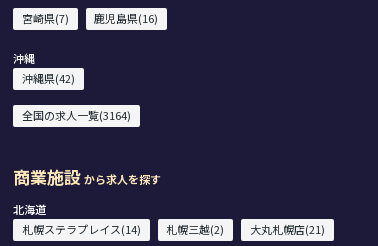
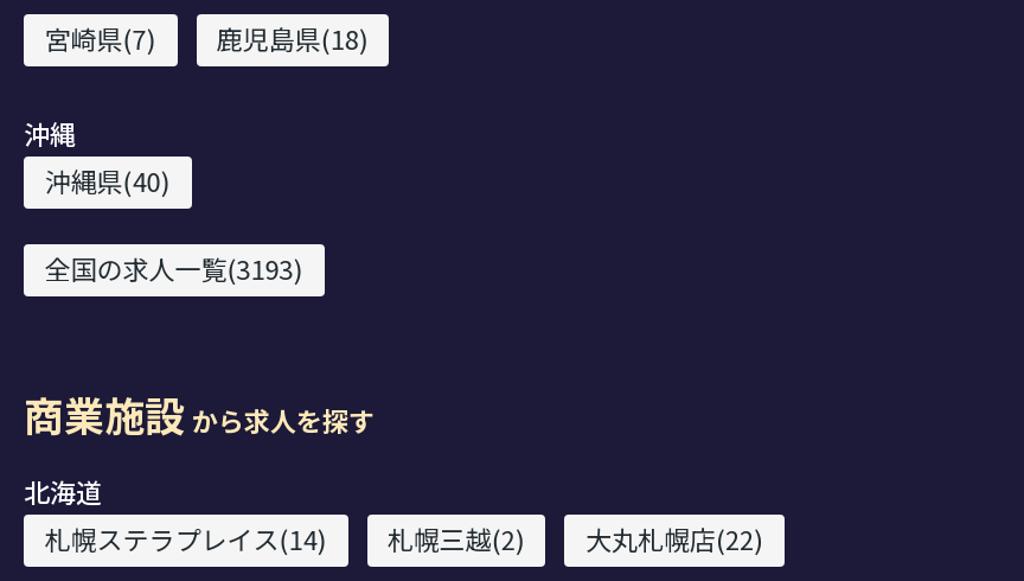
[22,10,158,26] 宮崎県(7) 鹿児島県(16) -> [45,19,368,57] 宮崎県(7) 鹿児島県(18)
[22,70,75,86] 沖縄県(42) -> [45,161,170,198] 沖縄県(40)
[22,107,131,123] 全国の求人一覧(3164) -> [45,250,303,288] 全国の求人一覧(3193)
[22,221,325,237] 札幌ステラプレイス(14) 札幌三越(2) 大丸札幌店(21) -> [45,520,763,558] 札幌ステラプレイス(14) 札幌三越(2) 大丸札幌店(22)

